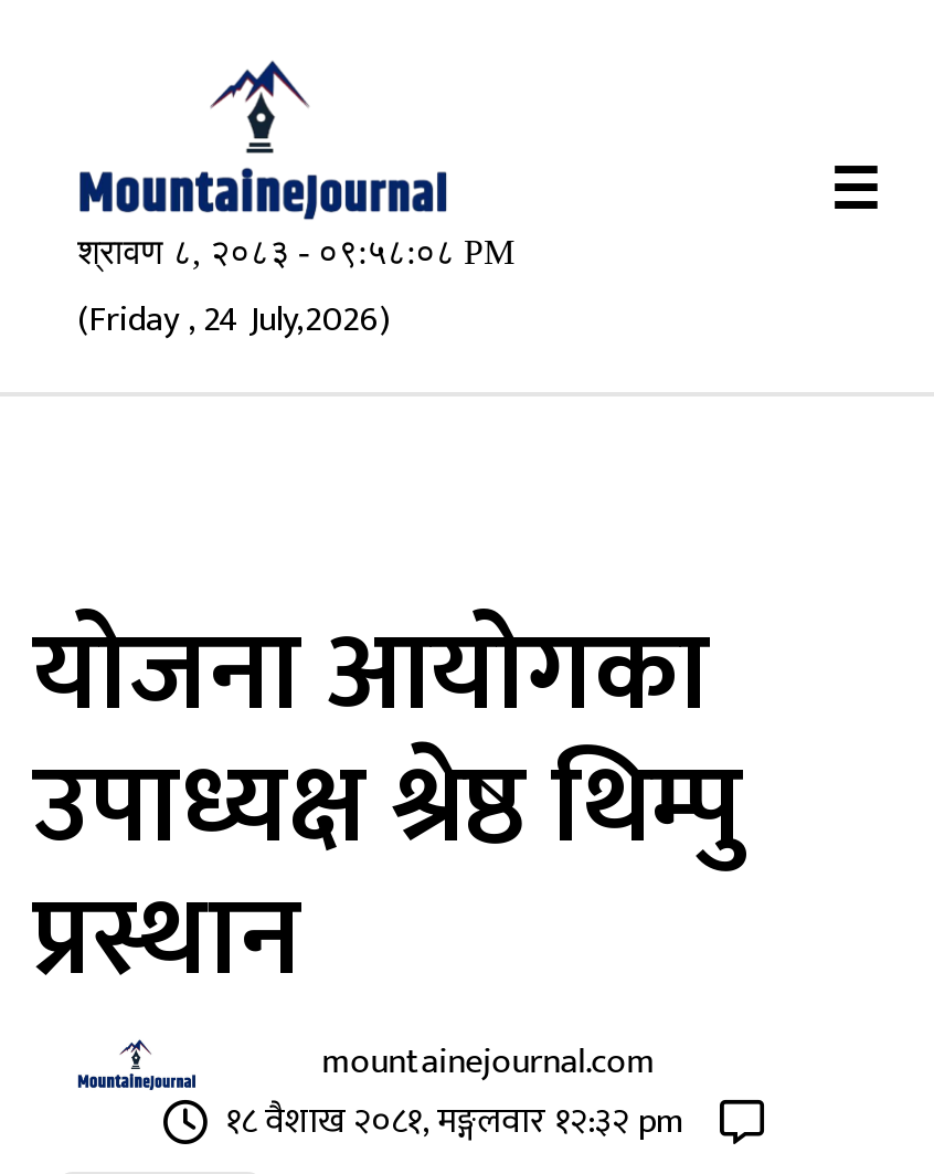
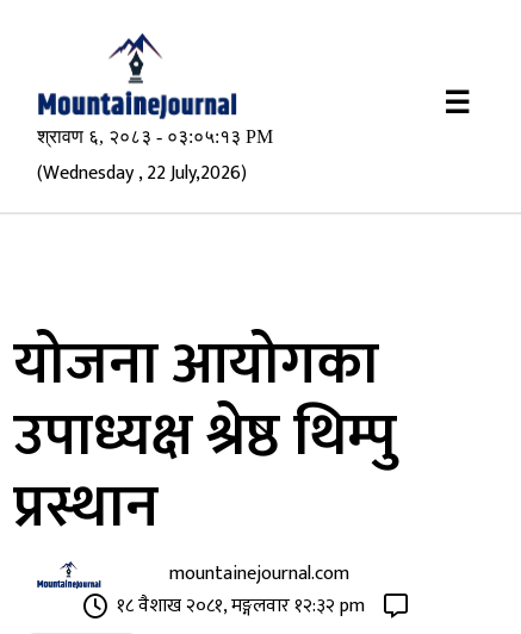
[77,291,391,351] (Friday , 24 July,2026) -> [37,158,247,190] (Wednesday , 22 July,2026)

